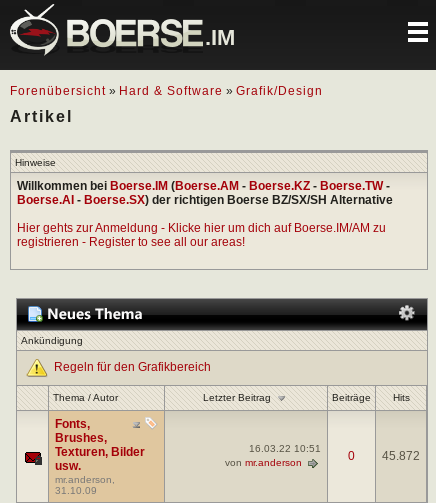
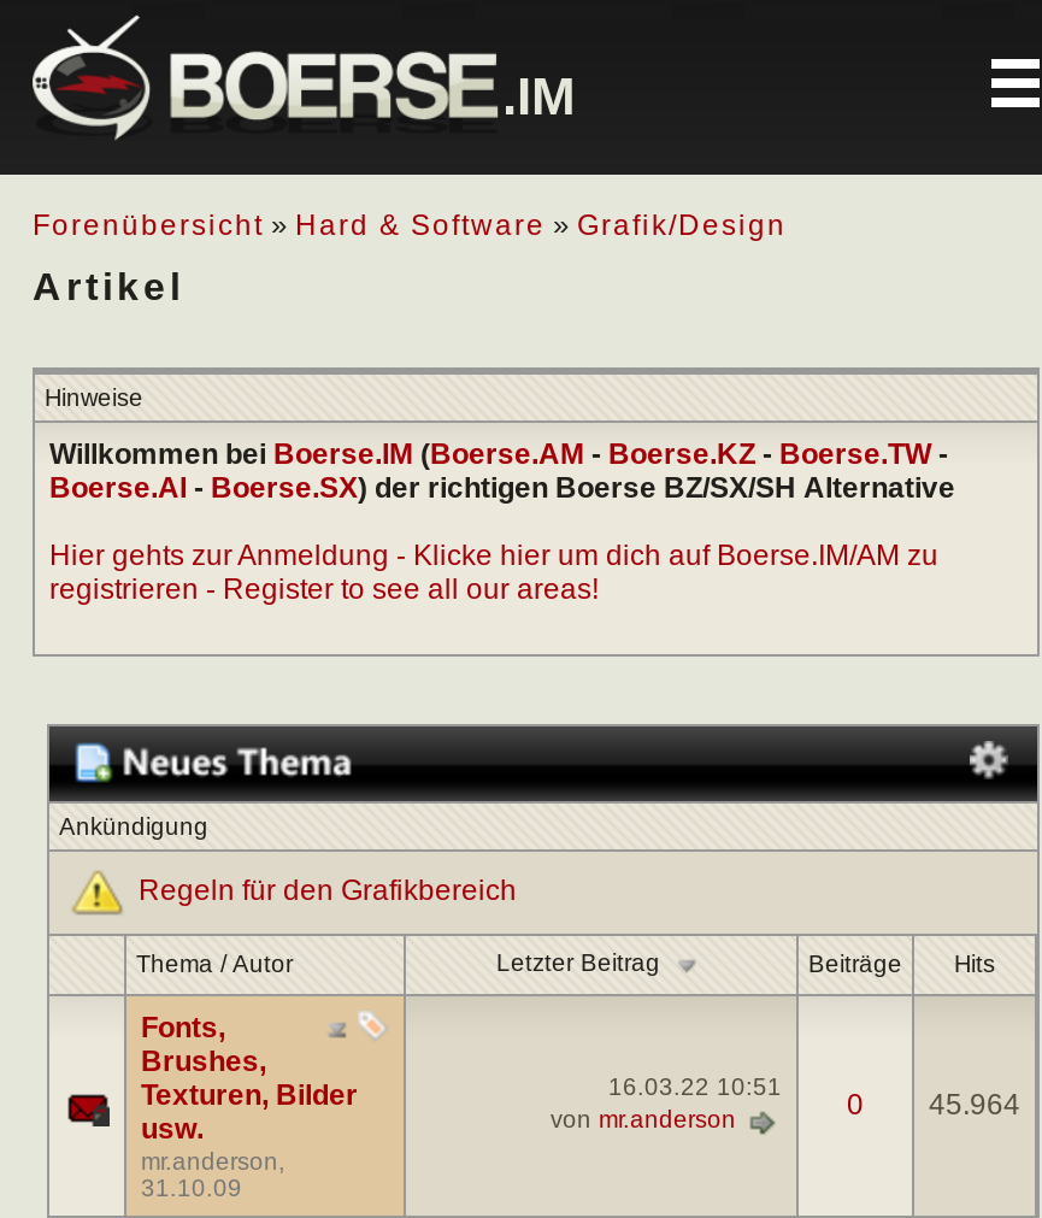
[348,449,420,463] 0 45.872 -> [847,1087,1020,1121] 0 45.964

